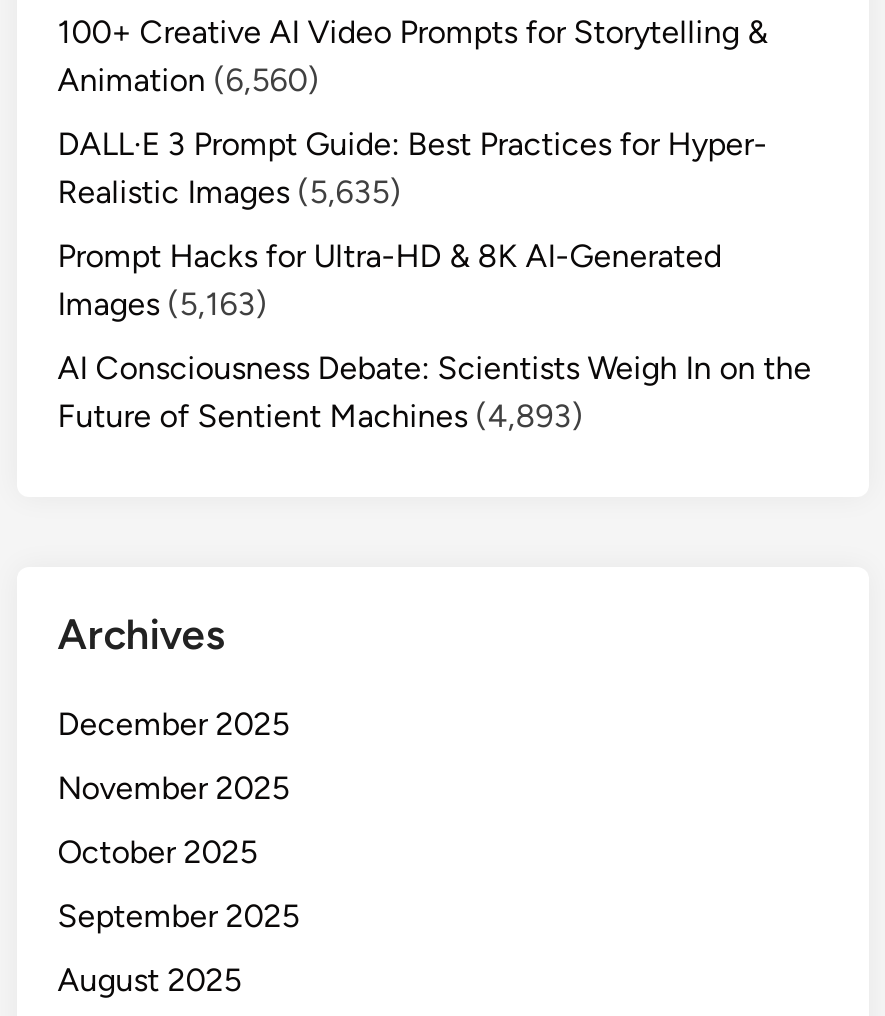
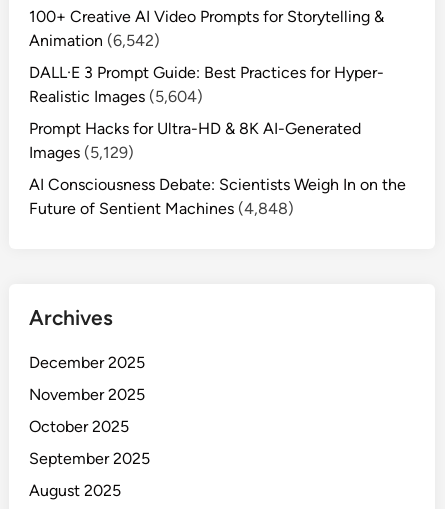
[57,61,319,99] Animation (6,560) -> [29,31,160,50] Animation (6,542)
[57,173,401,211] Realistic Images (5,635) -> [29,87,203,106] Realistic Images (5,604)
[57,285,267,323] Images (5,163) -> [29,143,134,162] Images (5,129)
[57,397,583,435] Future of Sentient Machines (4,893) -> [29,199,294,218] Future of Sentient Machines (4,848)

